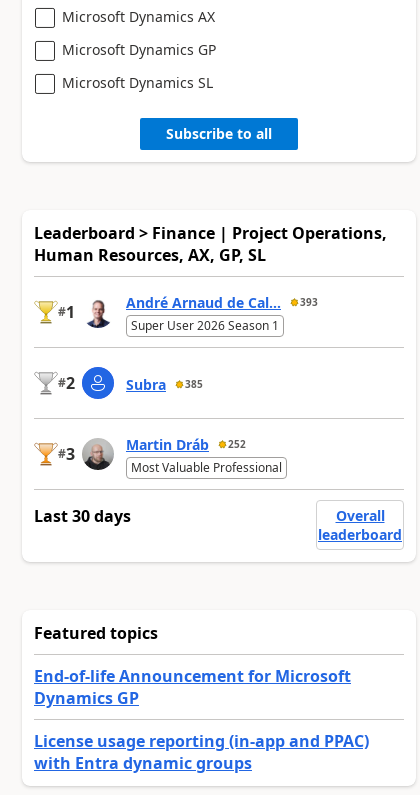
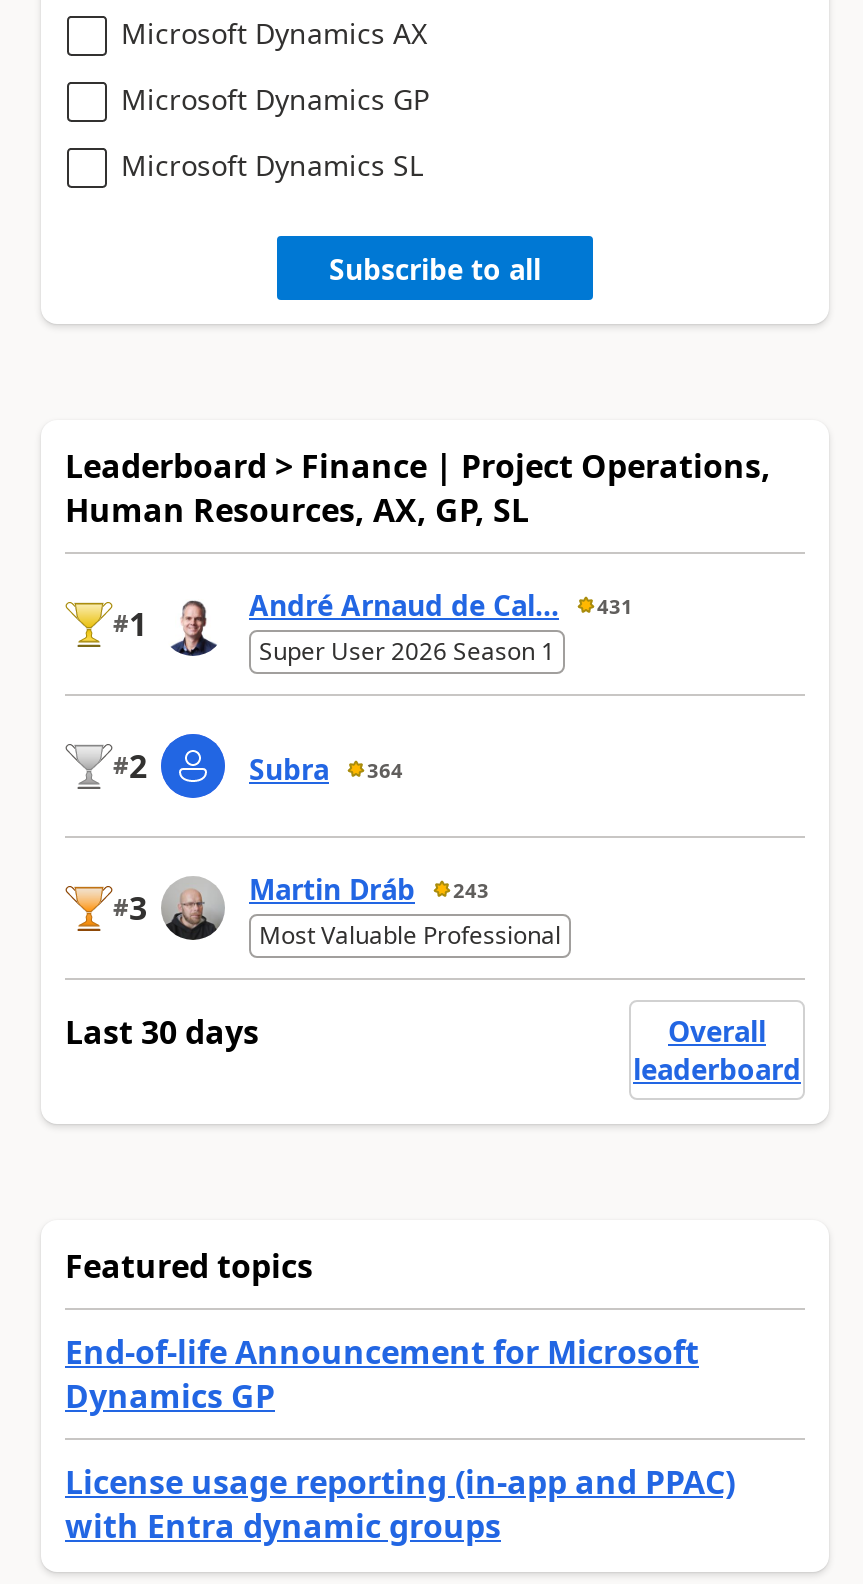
[126,293,318,312] André Arnaud de Cal... 393 -> [249,586,633,624] André Arnaud de Cal... 431
[126,375,203,394] Subra 385 -> [249,750,403,788] Subra 364
[126,435,246,454] Martin Dráb 252 -> [249,870,489,908] Martin Dráb 243

